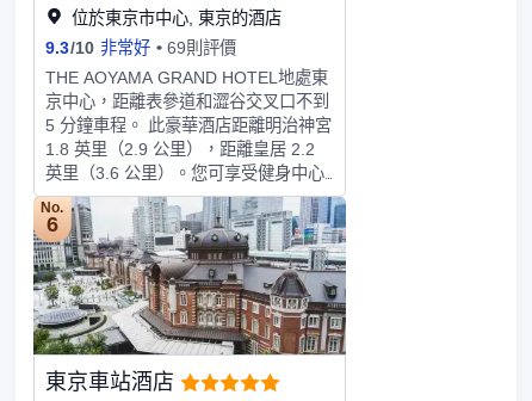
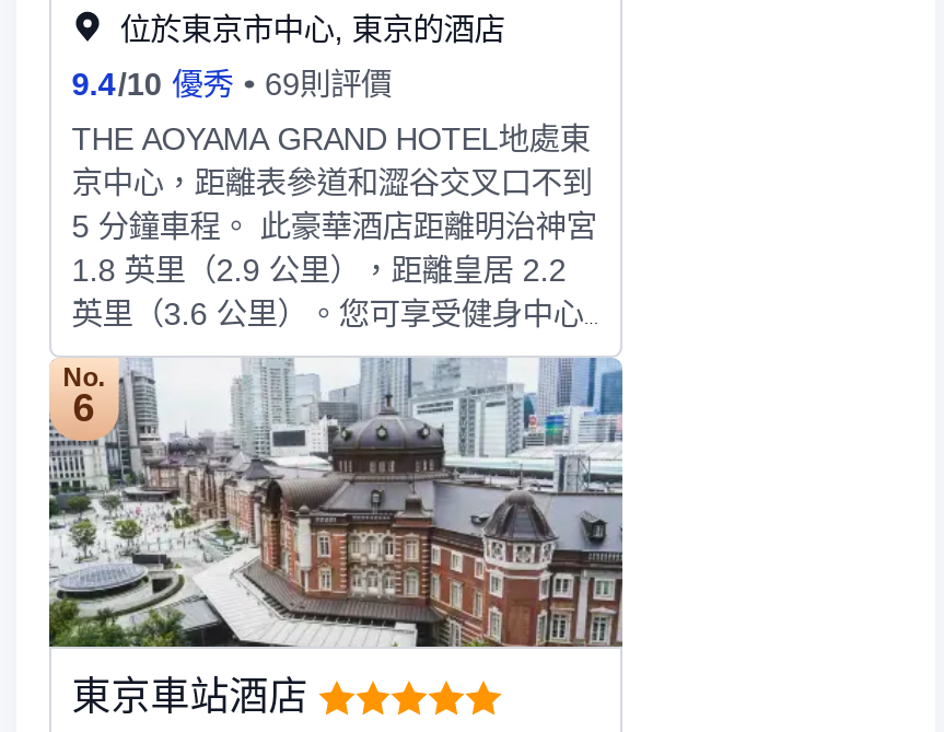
[46,38,237,57] 9.3 /10 非常好 69則評價 -> [72,67,392,102] 9.4 /10 優秀 69則評價

